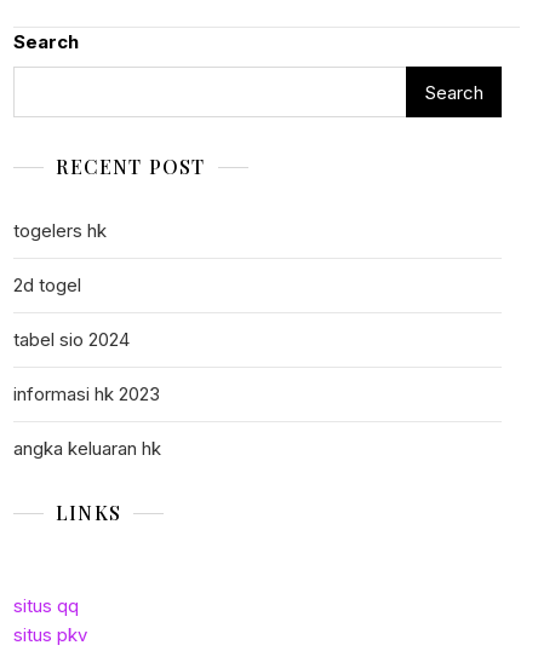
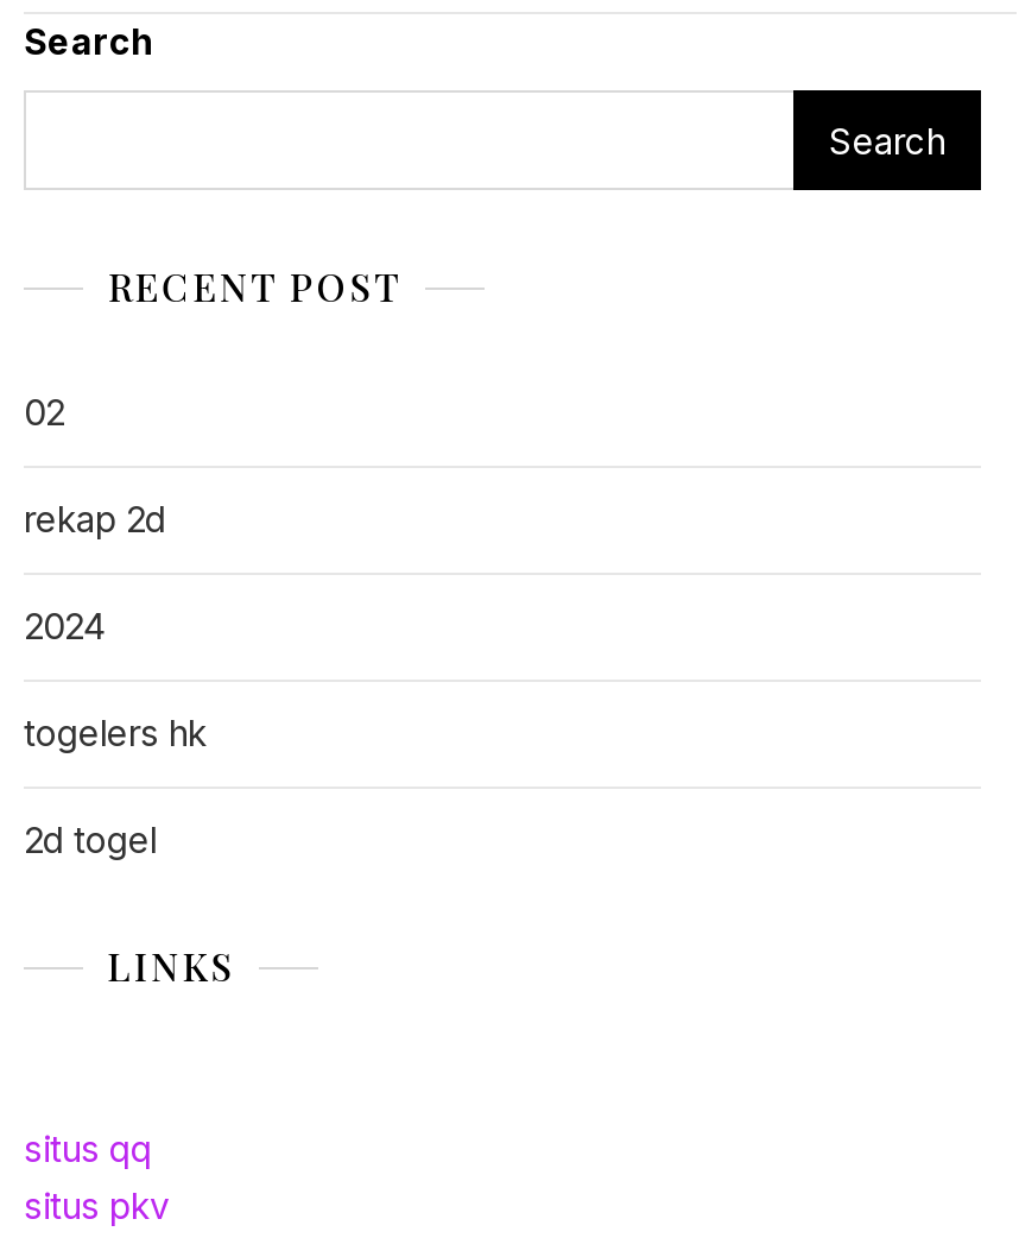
none -> [24,391,166,650] 02 | rekap 2d | 2024
moved [13,220,107,297] -> [24,712,207,864]: togelers hk | 2d togel
[13,329,161,460] tabel sio 2024 | informasi hk 2023 | angka keluaran hk -> none

